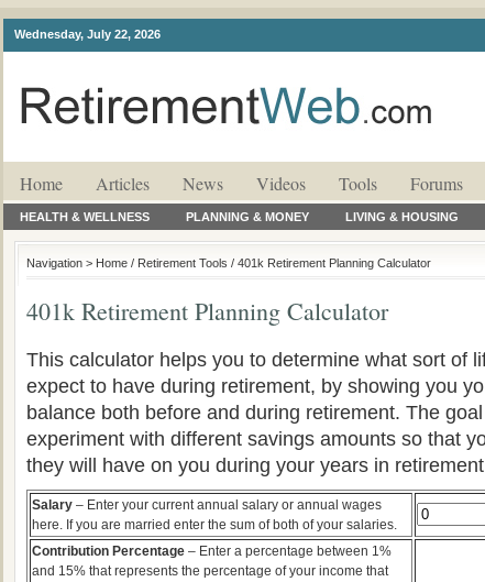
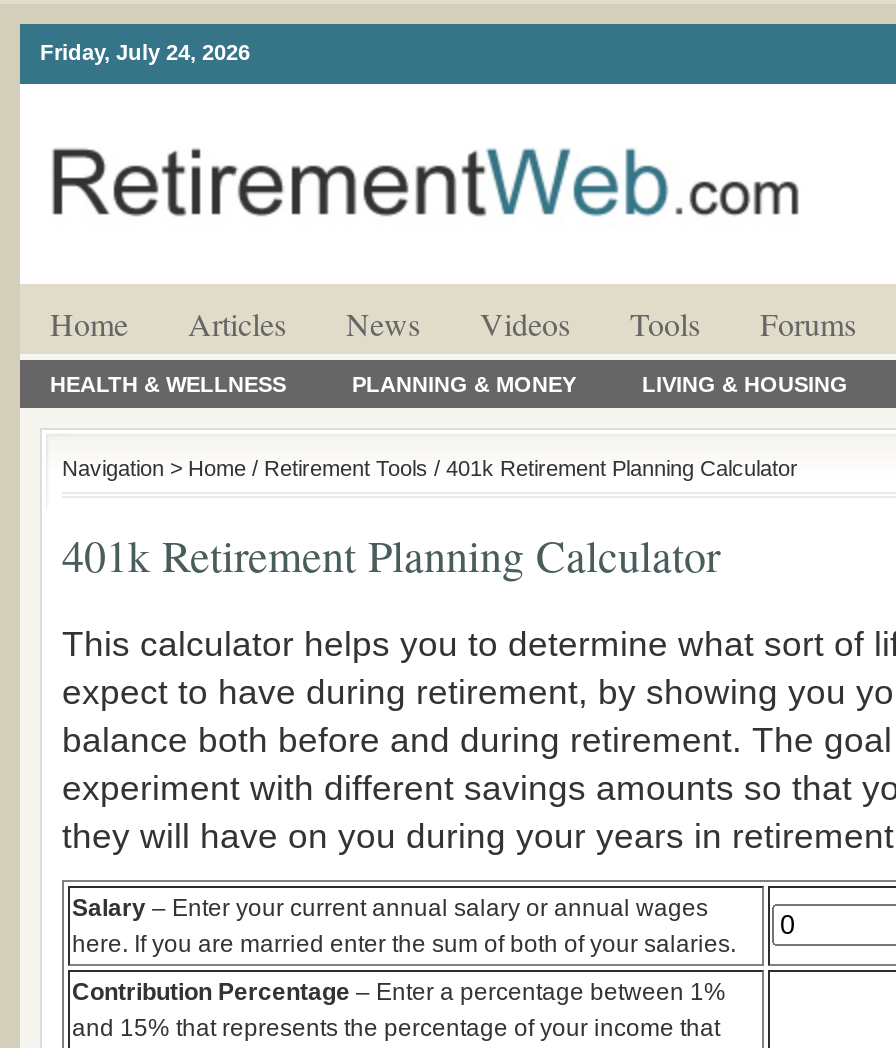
[14,28,161,41] Wednesday, July 22, 2026 -> [40,40,250,64] Friday, July 24, 2026

